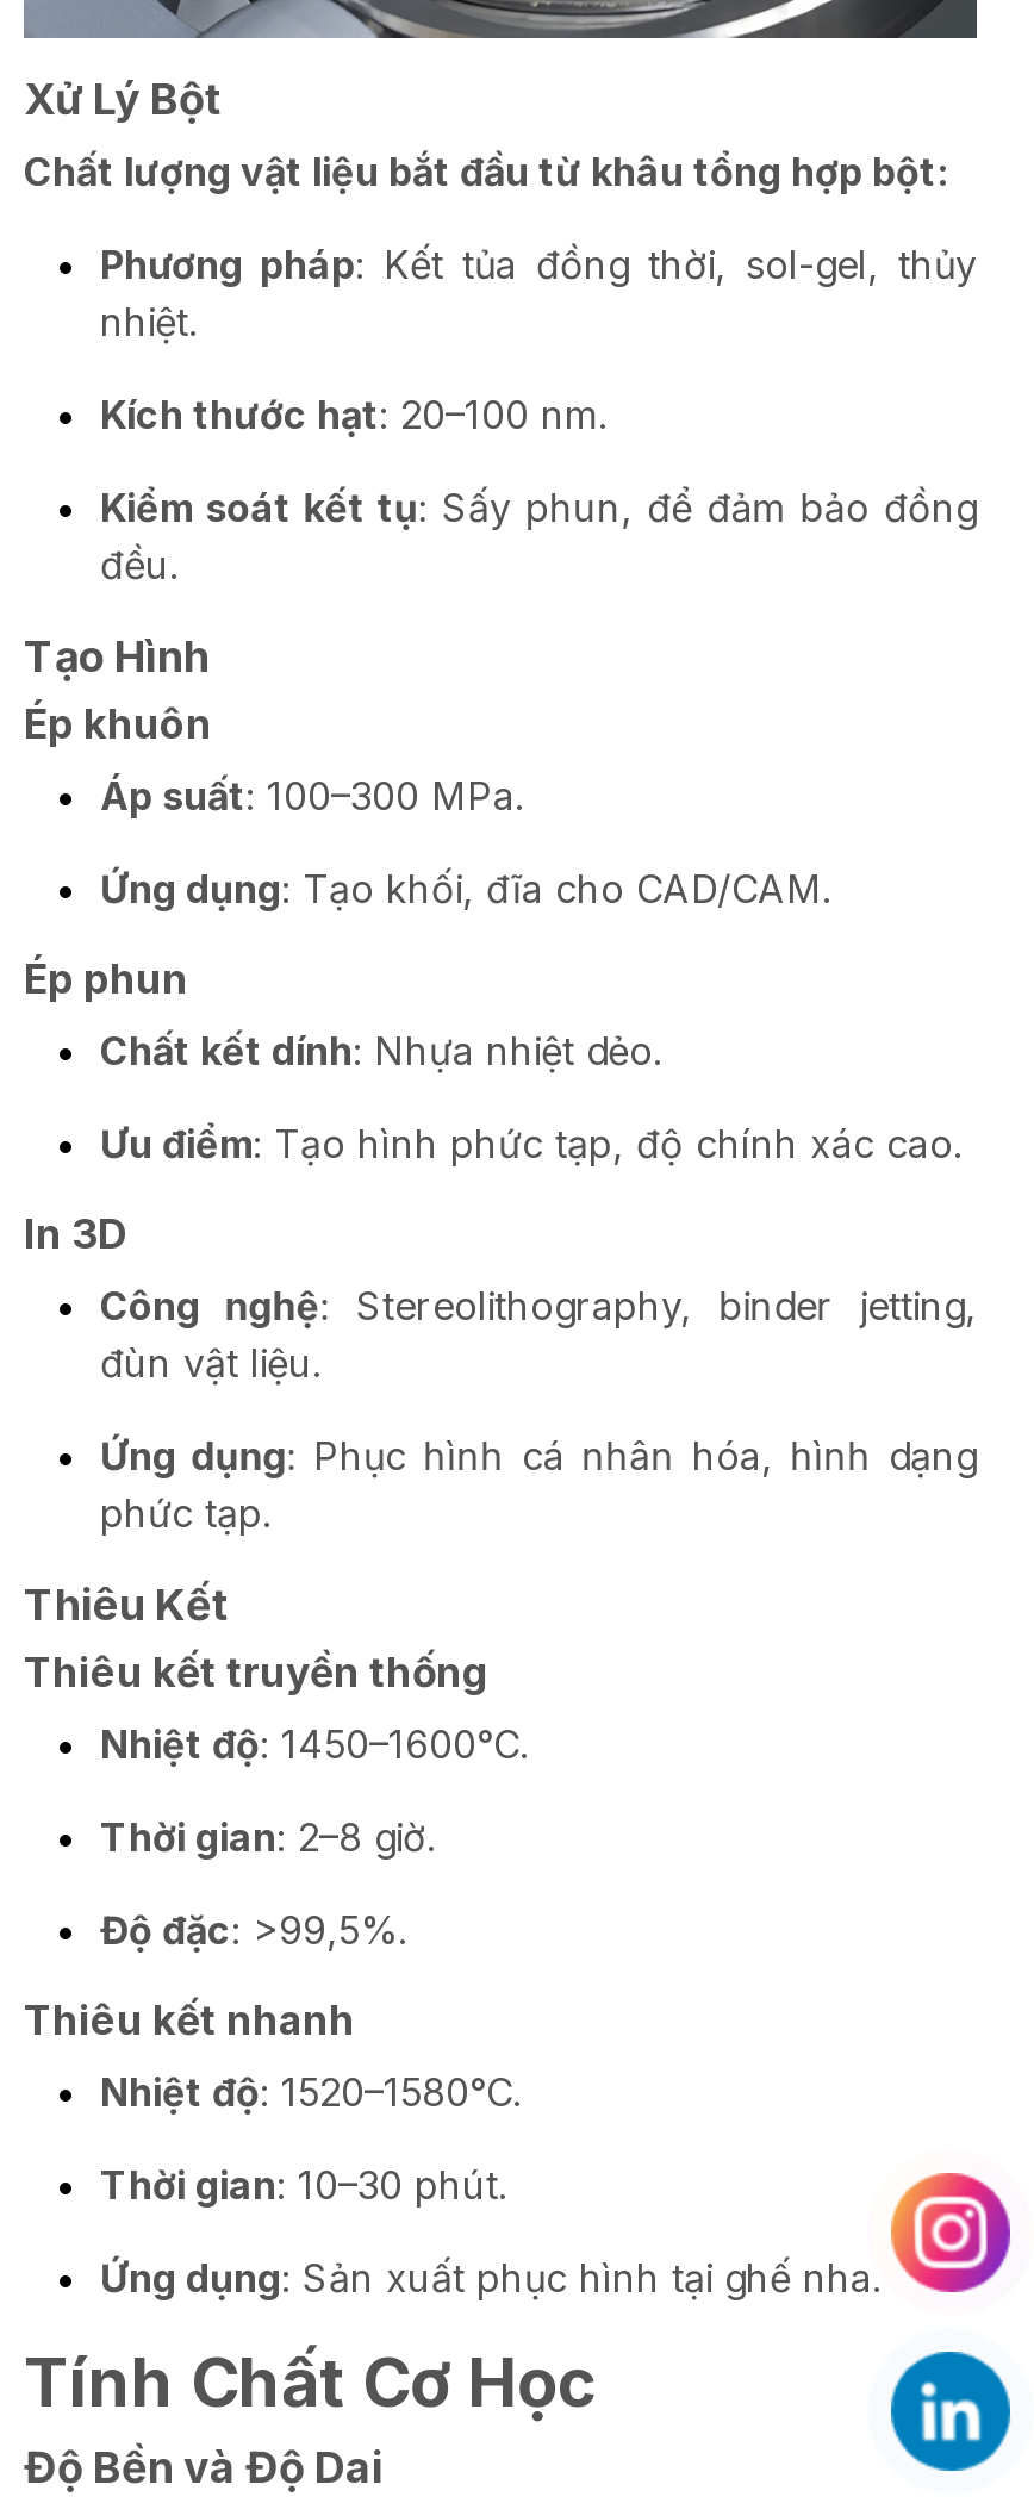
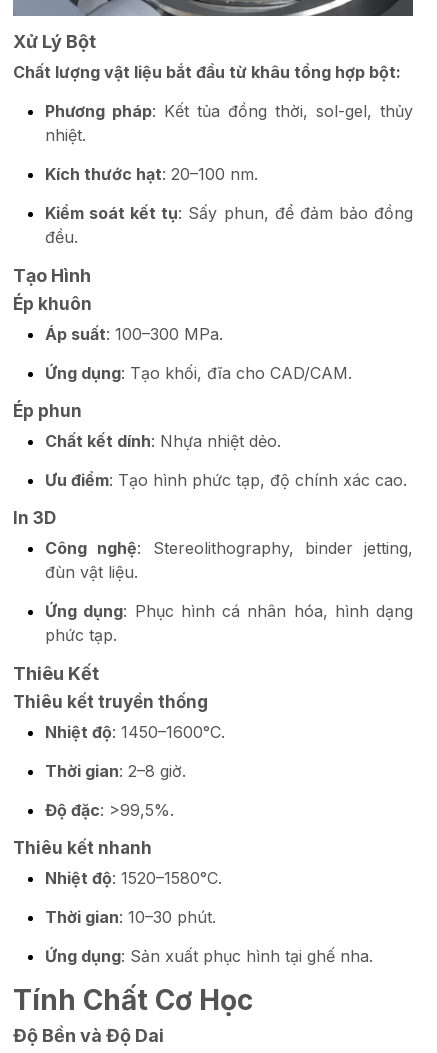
[889,2171,1013,2295] [image] -> none
[886,2349,1015,2473] [image] -> none

